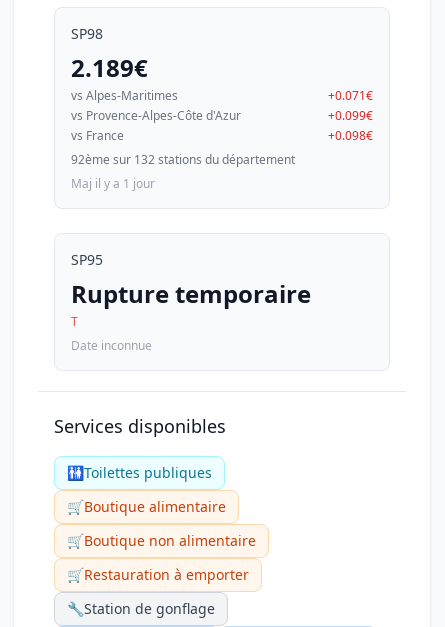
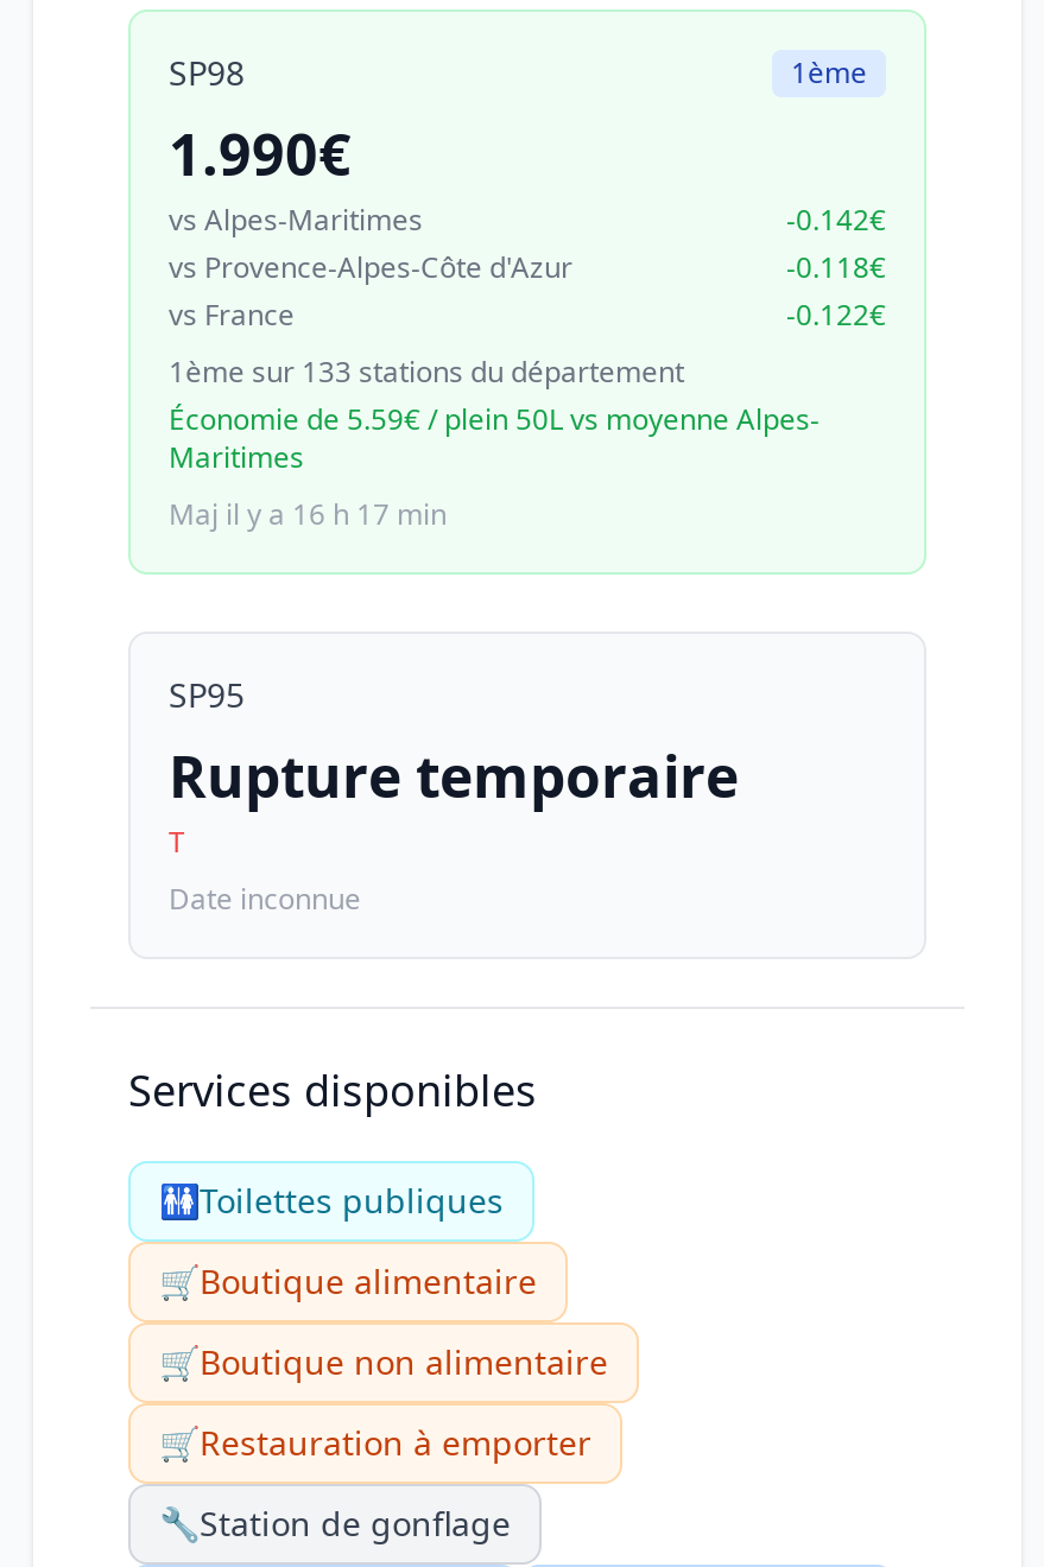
[71,51,148,84] 2.189€ -> [169,52,867,192] 1ème | 1.990€
[328,87,373,104] +0.071€ -> [786,199,886,240] -0.142€
[328,107,373,124] +0.099€ -> [786,247,886,287] -0.118€
[71,127,373,192] +0.098€ | 92ème sur 132 stations du département | Maj il y a 1 jour -> [169,294,886,534] -0.122€ | 1ème sur 133 stations du département | Économie de 5.59€ / plein 50L vs moyenne Alpes- | Maritimes | Maj il y a 16 h 17 min

